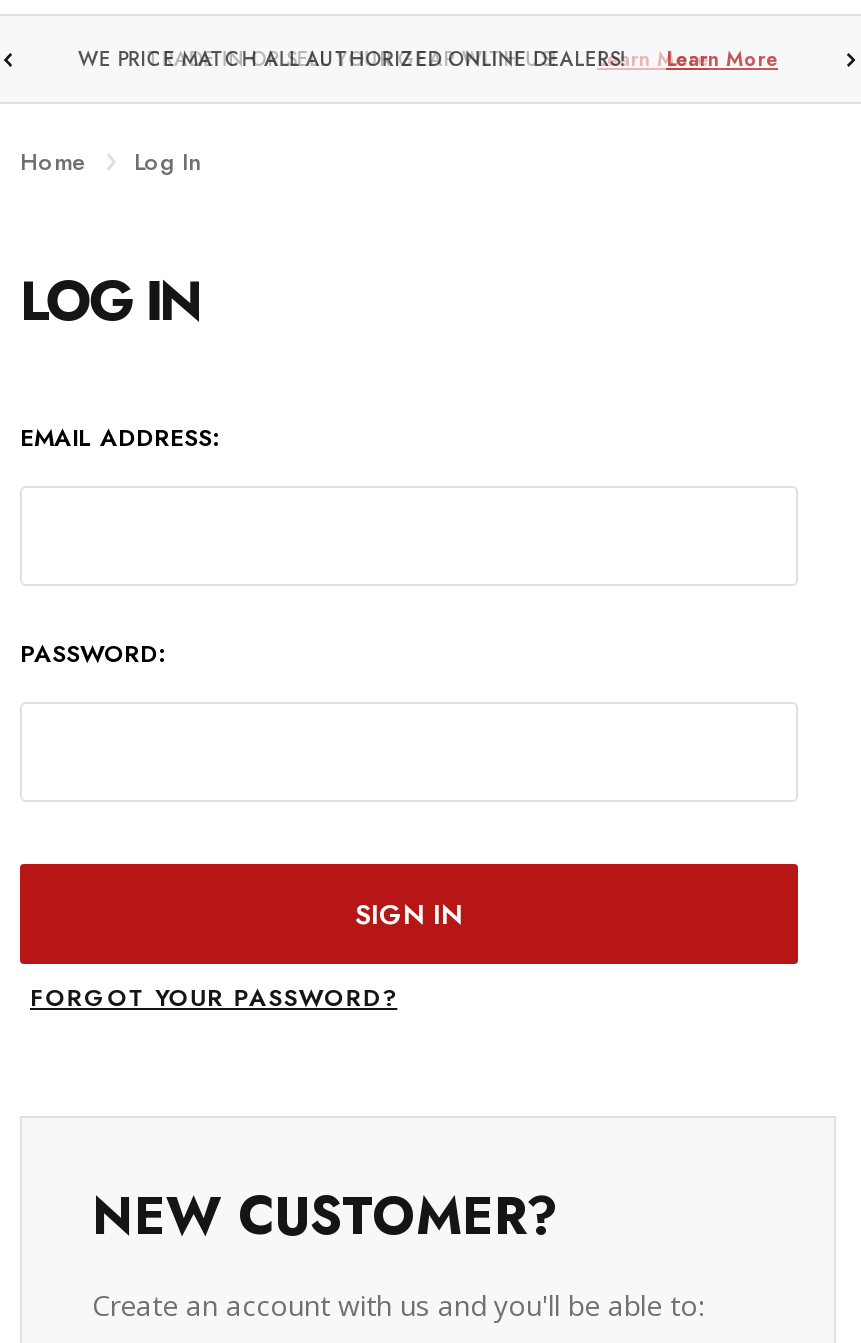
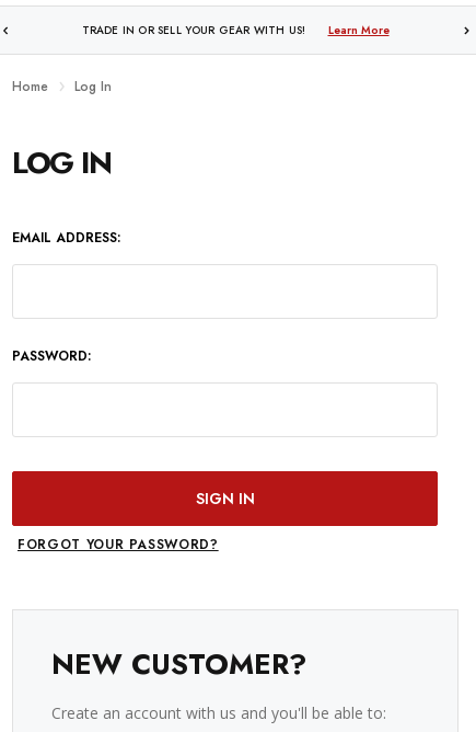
[78,44,626,74] WE PRICE MATCH ALL AUTHORIZED ONLINE DEALERS! -> [82,22,306,38] TRADE IN OR SELL YOUR GEAR WITH US!

